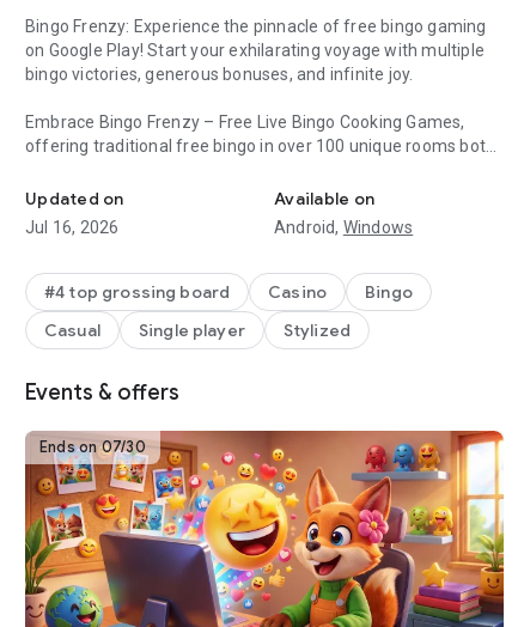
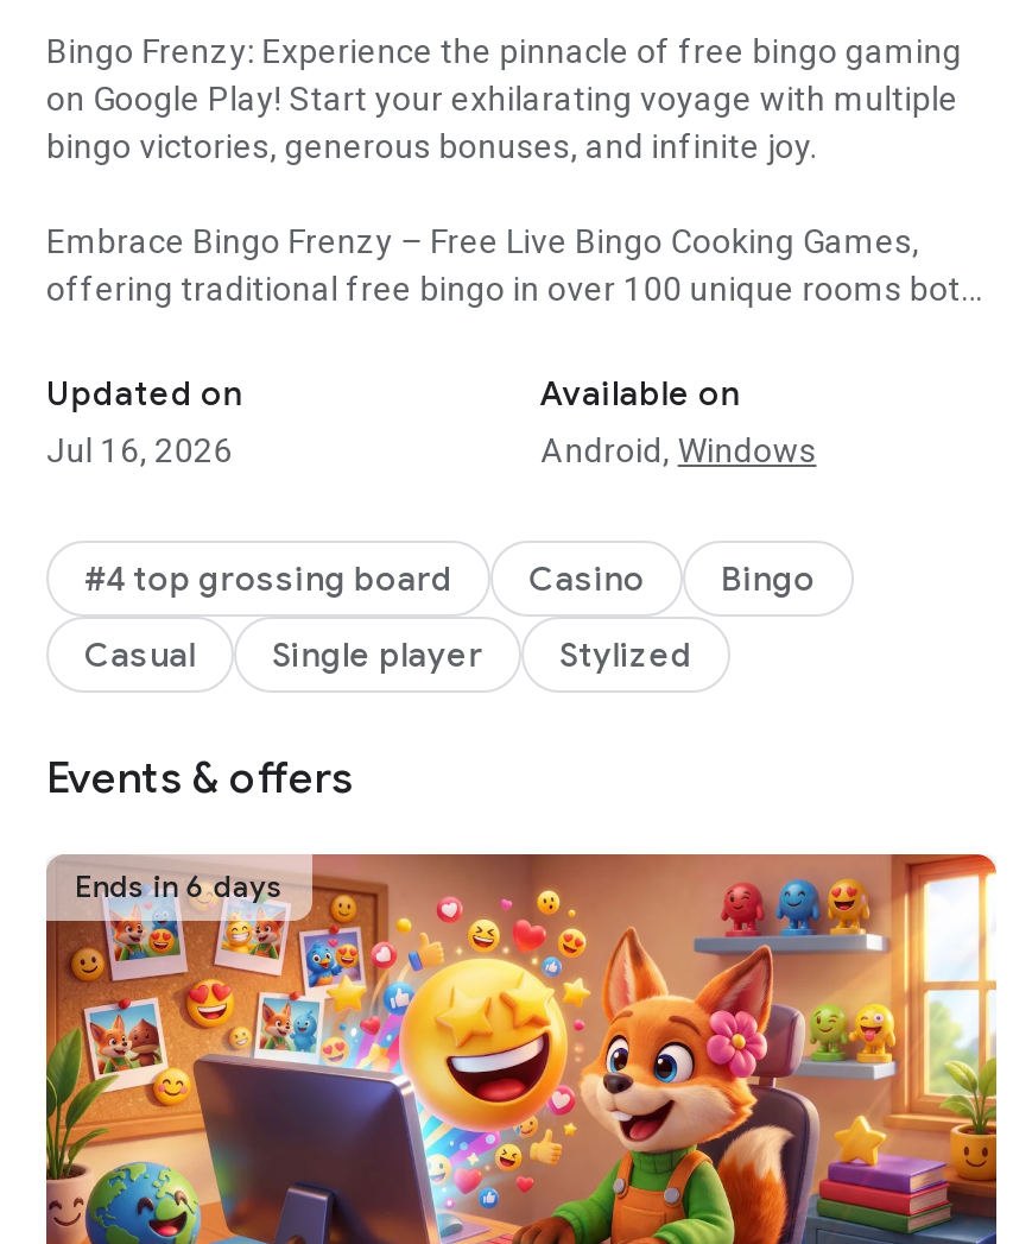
[39,438,146,457] Ends on 07/30 -> [75,869,284,907] Ends in 6 days

